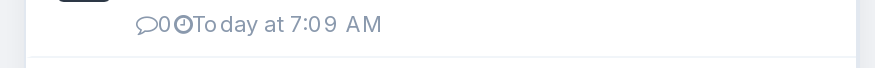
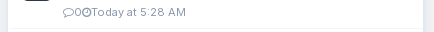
[158,10,382,38] 0 Today at 7:09 AM -> [74,5,186,19] 0 Today at 5:28 AM

